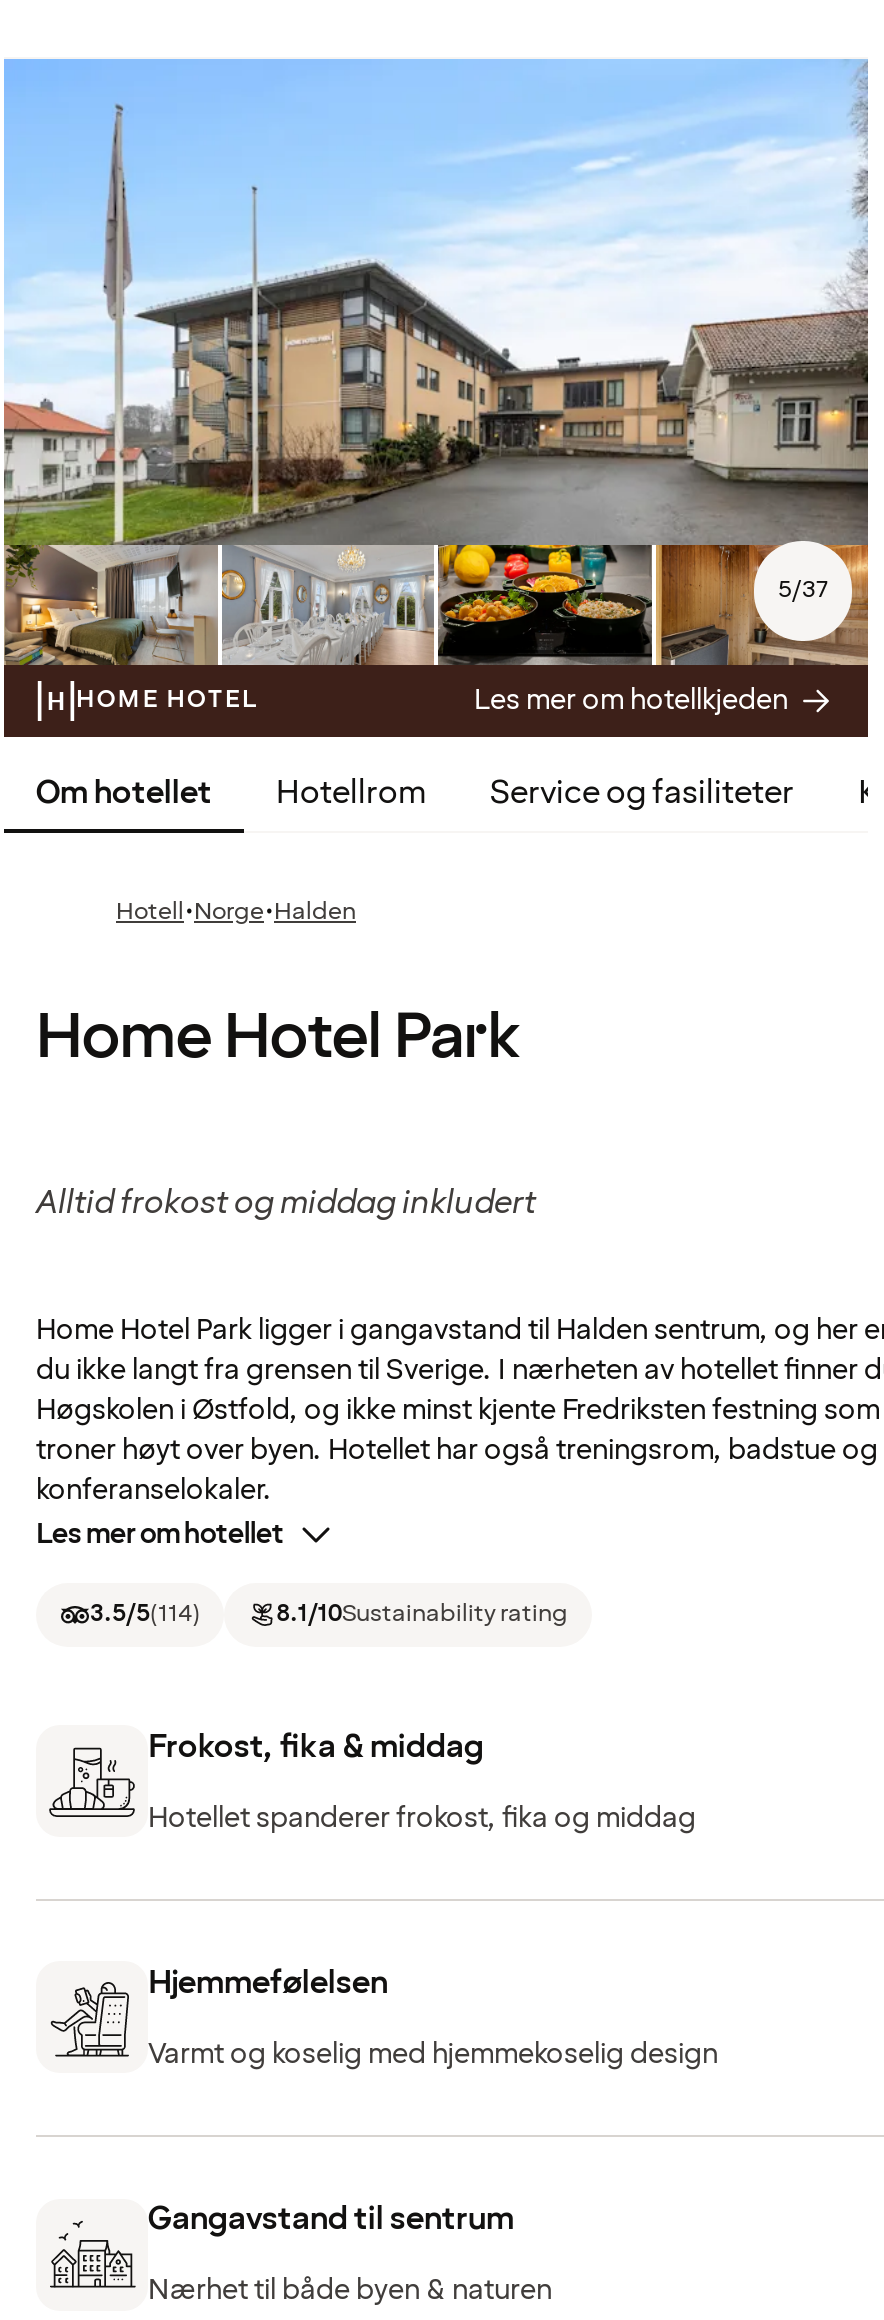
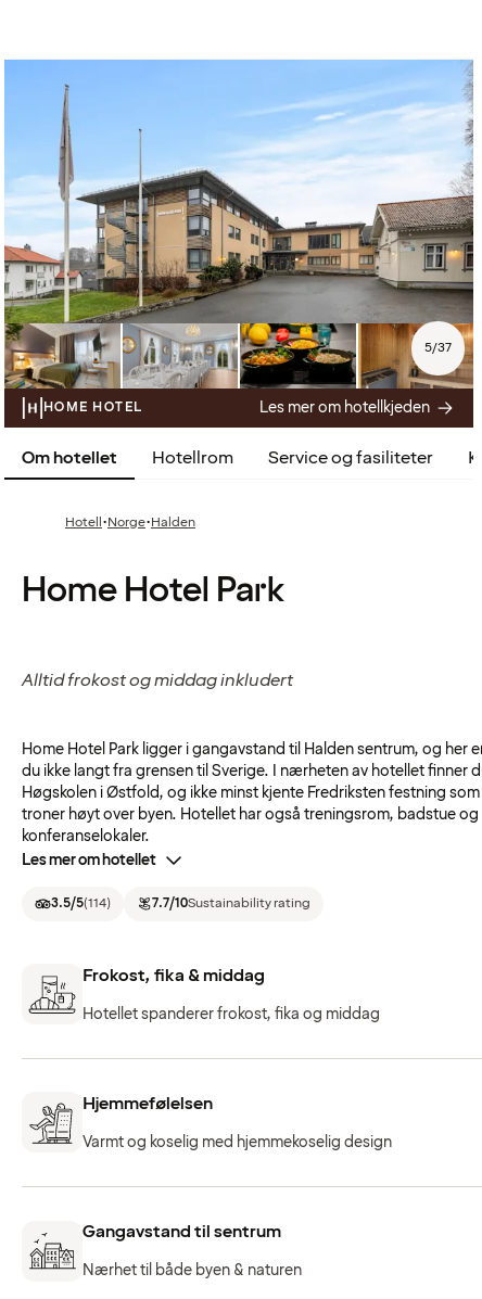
[276,1598,568,1632] 8.1/10Sustainability rating -> [152,895,310,913] 7.7/10Sustainability rating

